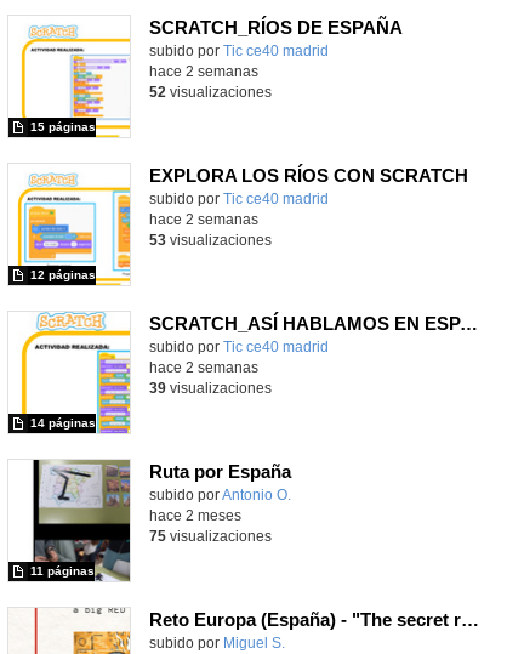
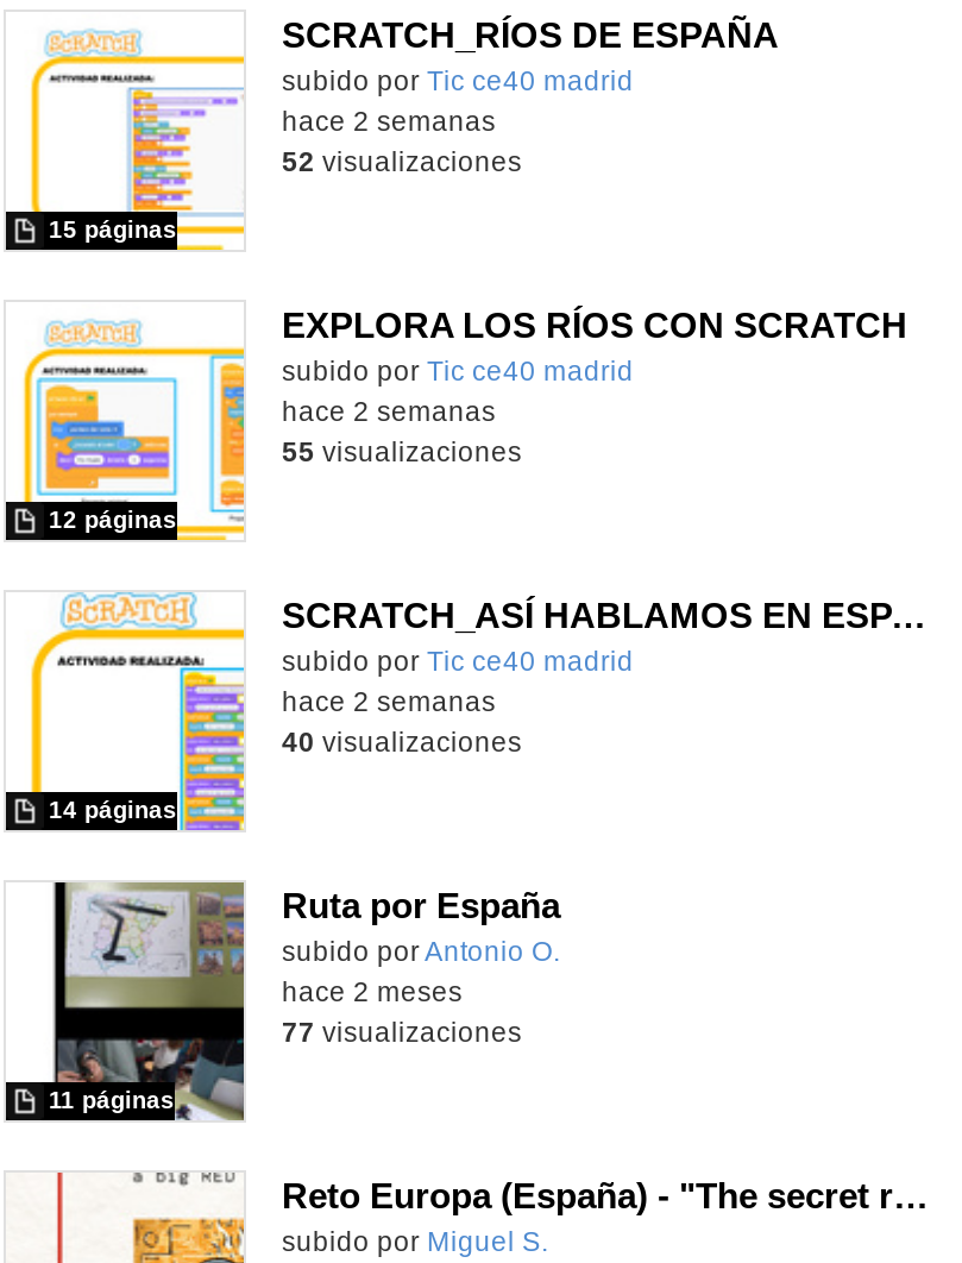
[149,233,272,248] 53 visualizaciones -> [282,438,522,466] 55 visualizaciones
[149,381,272,396] 39 visualizaciones -> [282,728,522,757] 40 visualizaciones
[149,529,272,544] 75 visualizaciones -> [282,1018,522,1047] 77 visualizaciones

